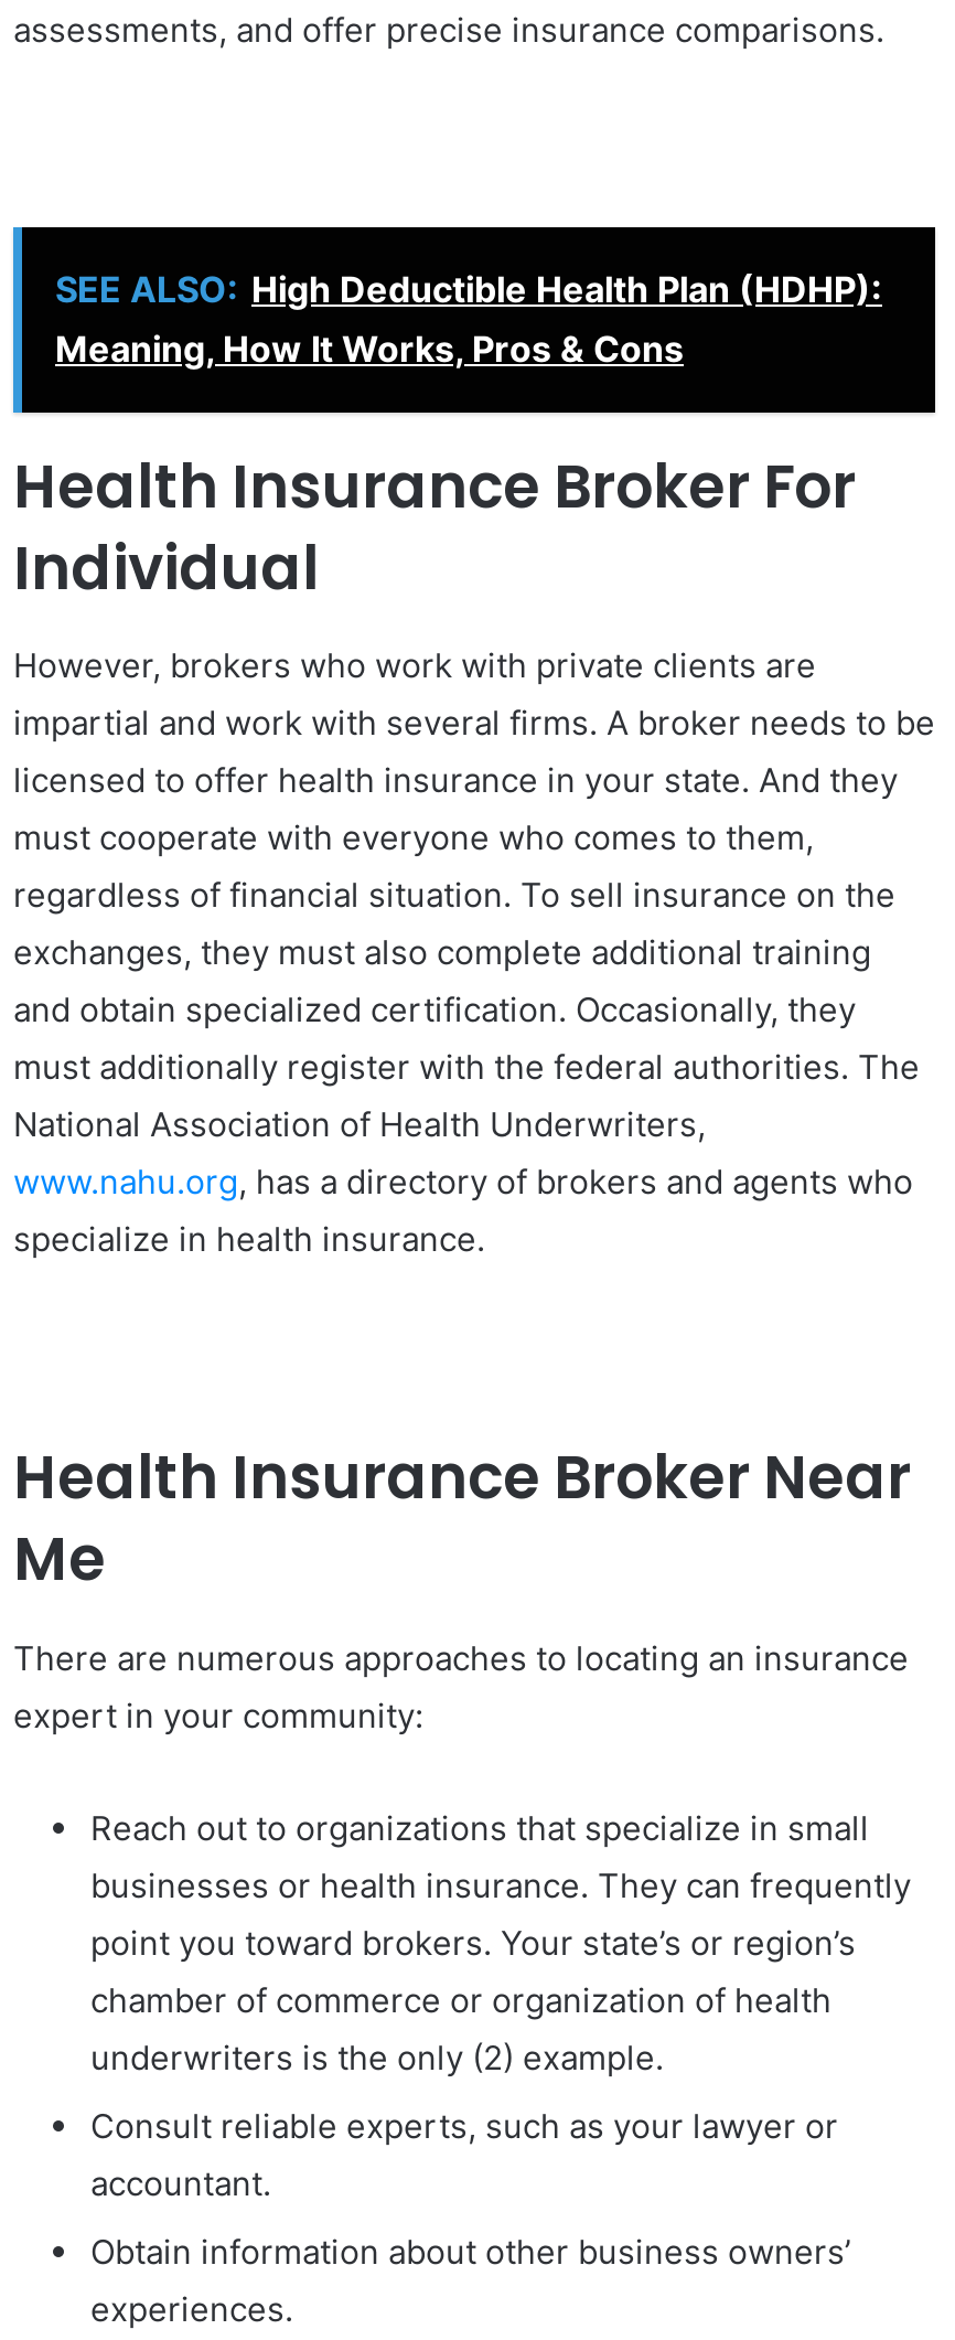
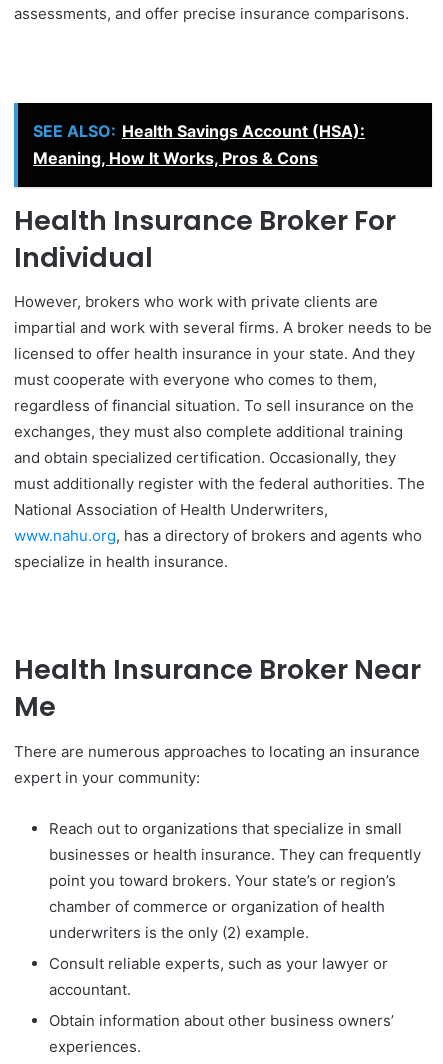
[55,266,882,310] SEE ALSO: High Deductible Health Plan (HDHP): -> [33,121,365,141] SEE ALSO: Health Savings Account (HSA):

